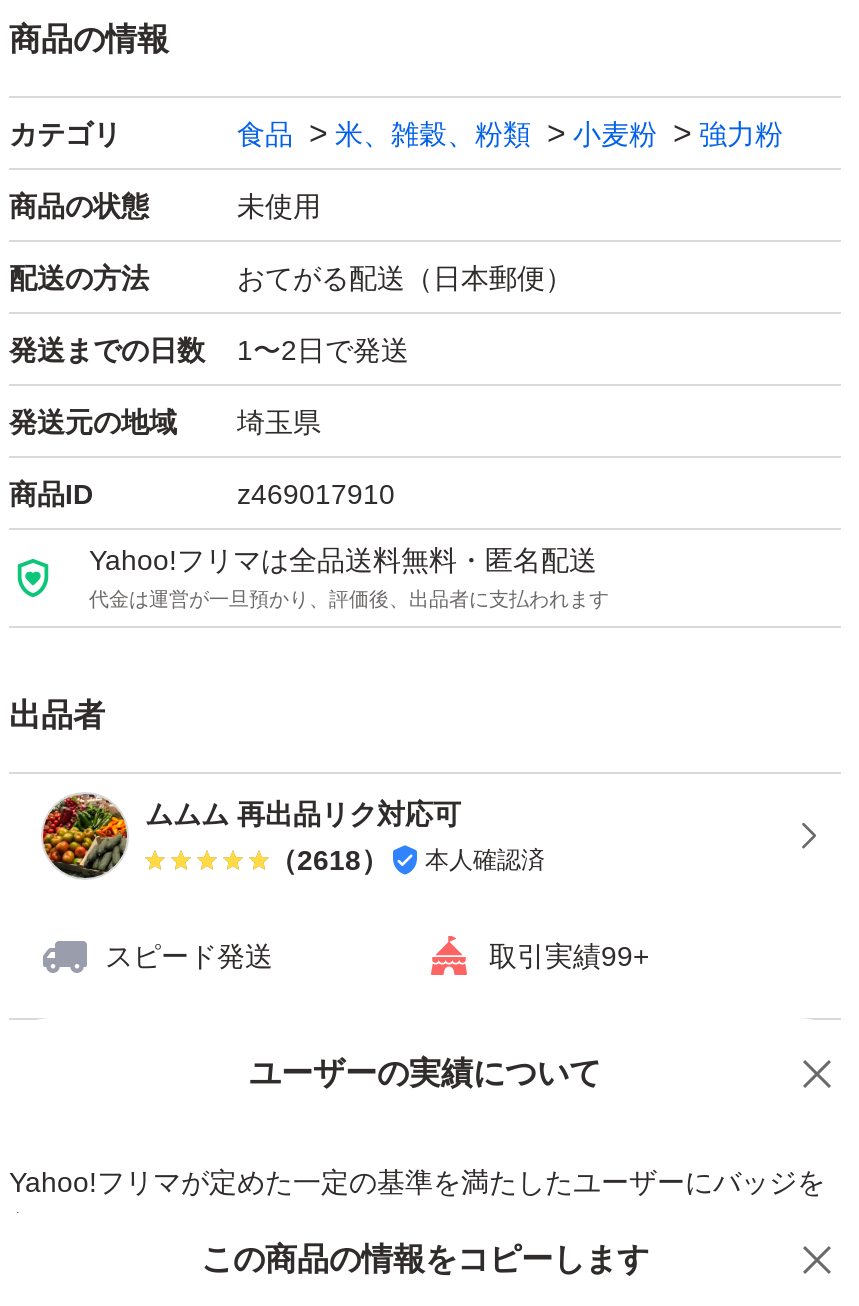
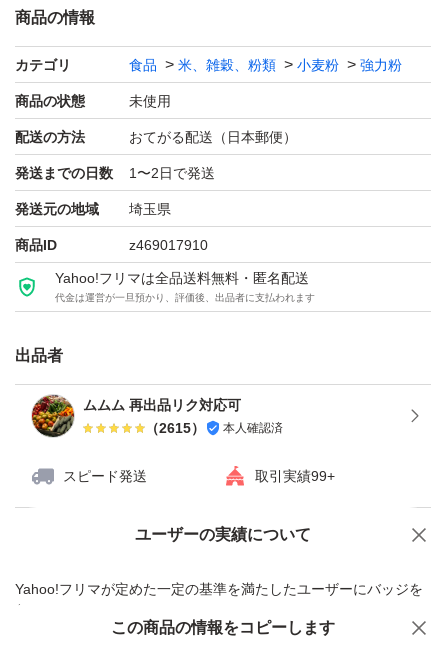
[269,844,545,876] （2618） 本人確認済 -> [145,420,283,436] （2615） 本人確認済

